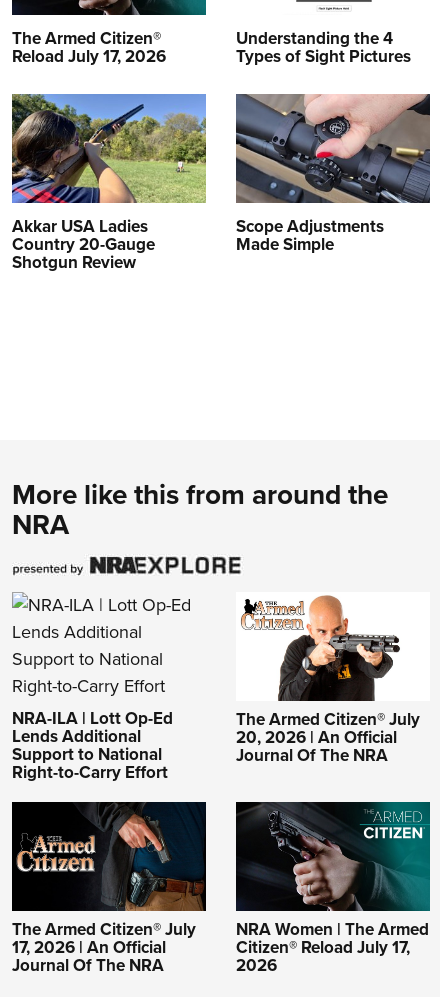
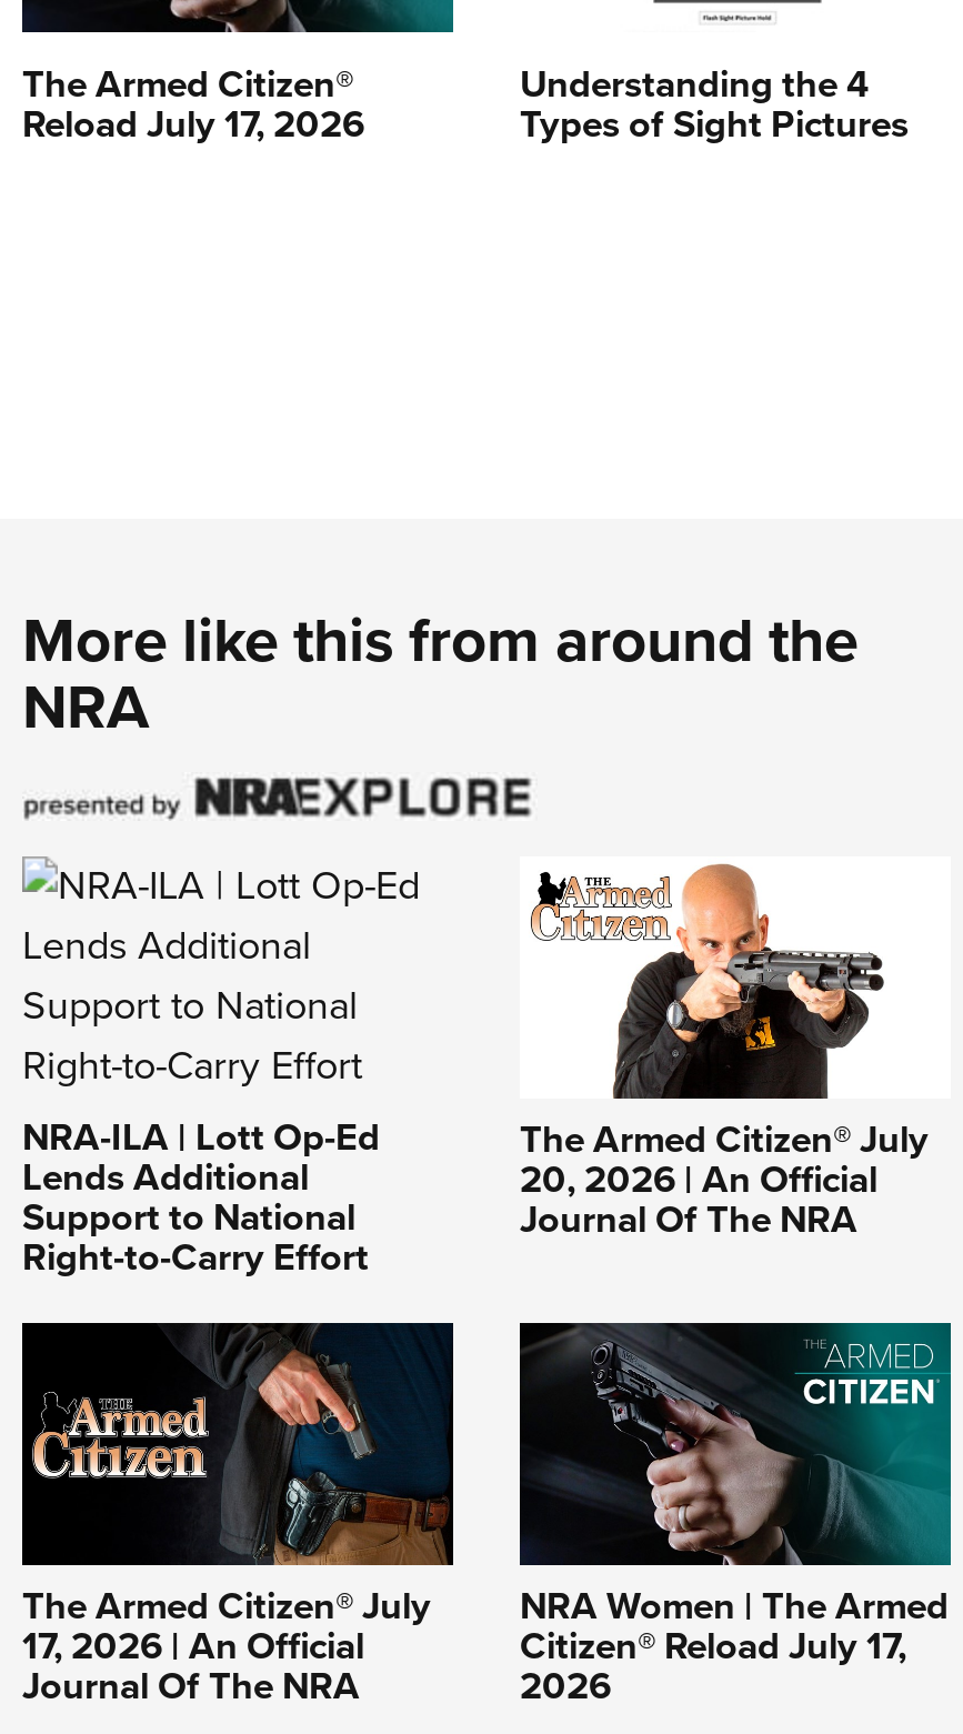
[11,93,207,275] [image] | Akkar USA Ladies | Country 20-Gauge | Shotgun Review -> none
[235,93,431,257] [image] | Scope Adjustments | Made Simple -> none

